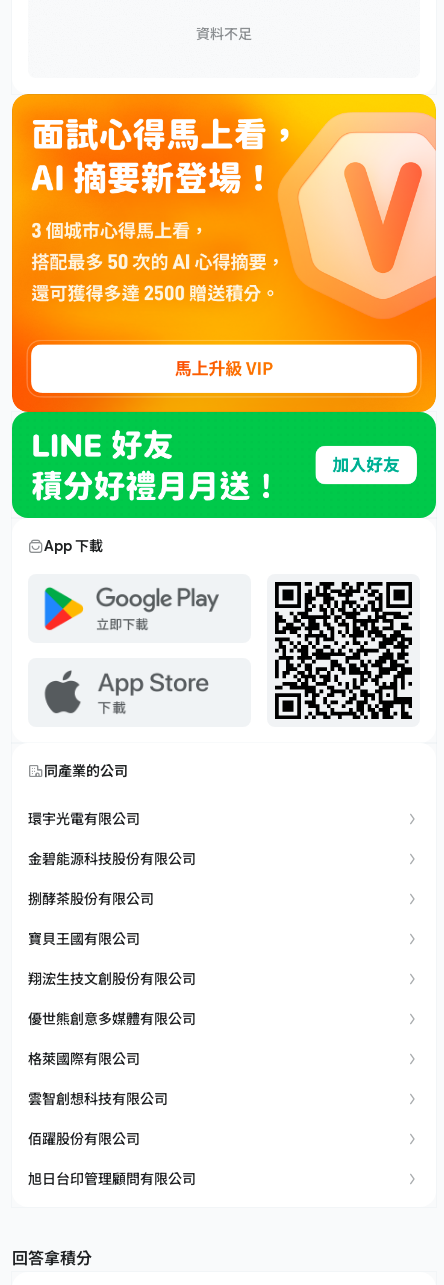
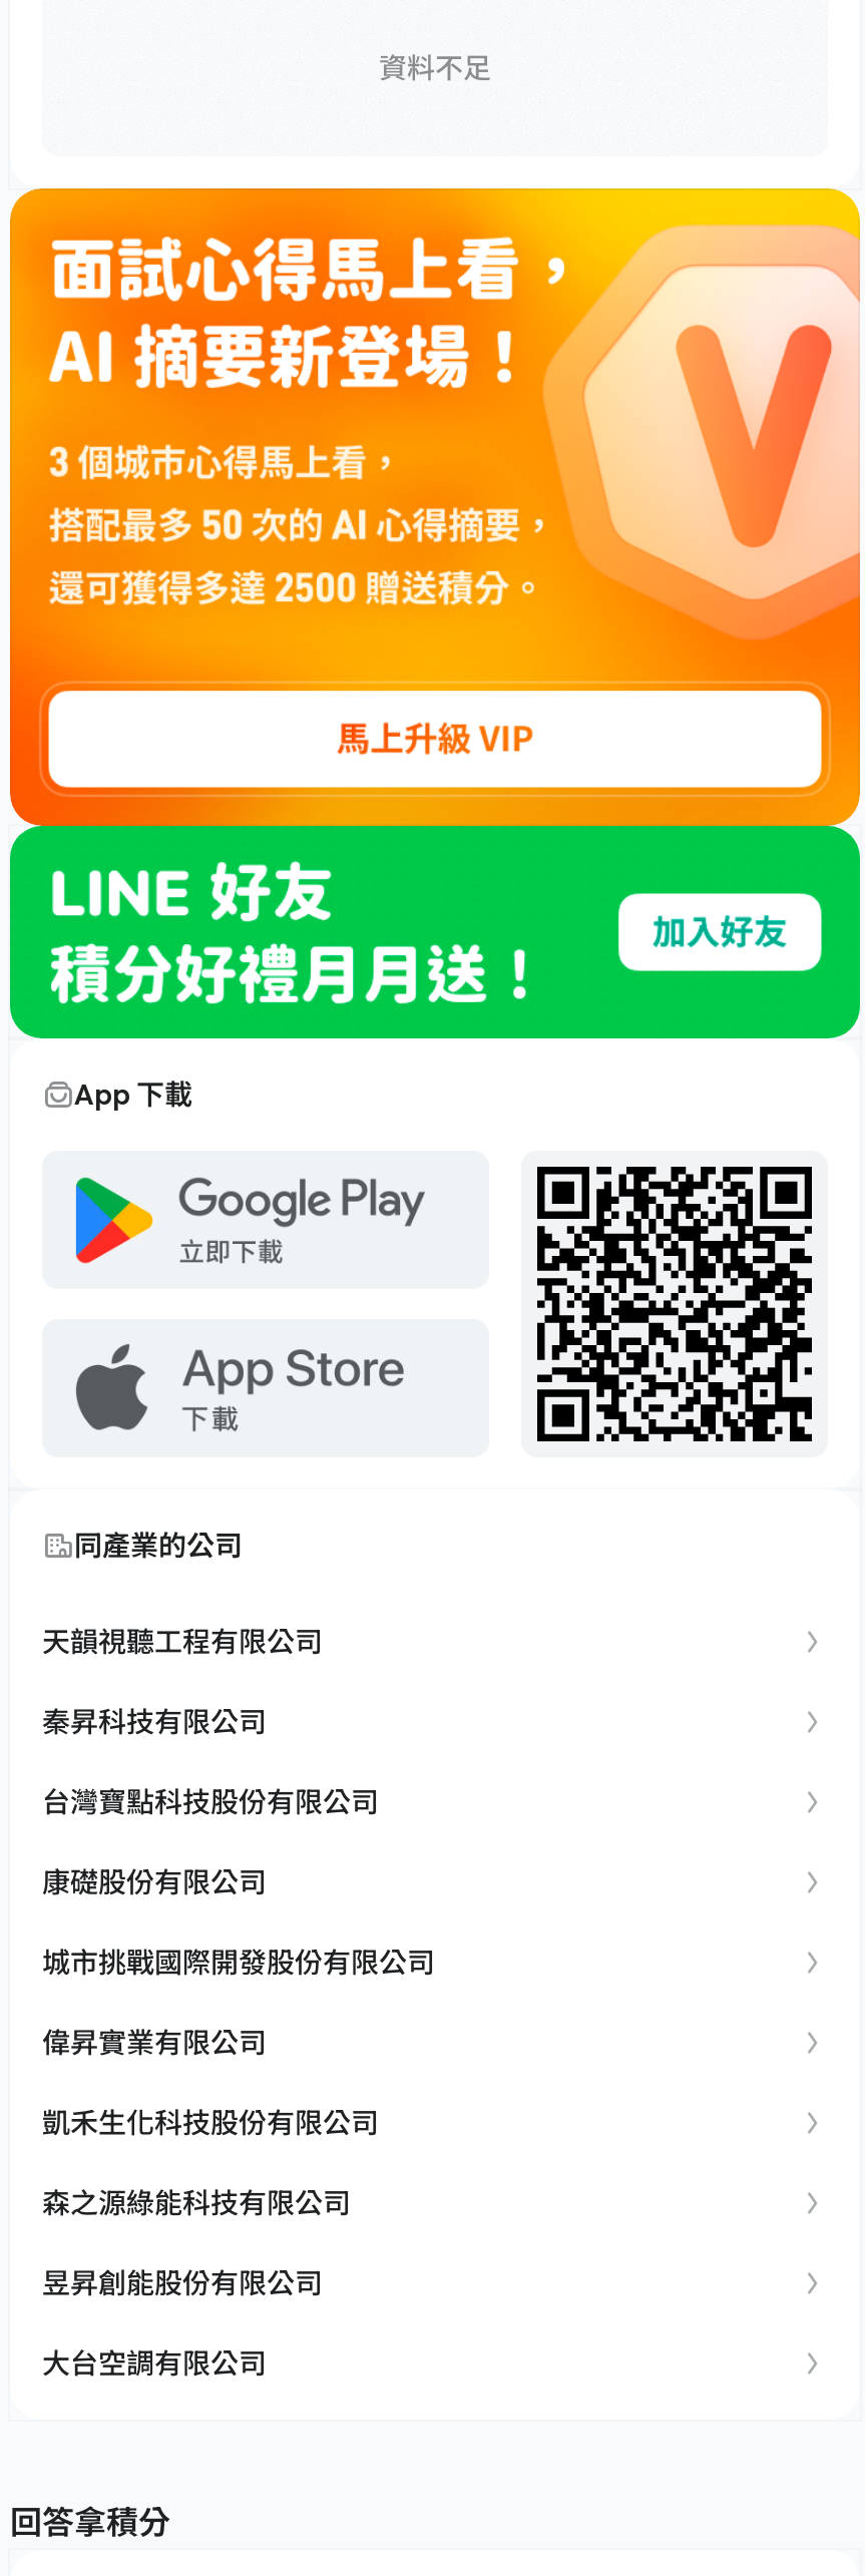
[28,810,140,827] 環宇光電有限公司 -> [42,1624,323,1658] 天韻視聽工程有限公司
[28,850,196,867] 金碧能源科技股份有限公司 -> [42,1704,267,1738] 秦昇科技有限公司
[28,890,154,907] 捌酵茶股份有限公司 -> [42,1784,379,1818] 台灣寶點科技股份有限公司
[28,930,140,947] 寶貝王國有限公司 -> [42,1864,267,1898] 康礎股份有限公司
[28,970,196,987] 翔浤生技文創股份有限公司 -> [42,1944,435,1978] 城市挑戰國際開發股份有限公司
[28,1010,196,1027] 優世熊創意多媒體有限公司 -> [42,2025,267,2059] 偉昇實業有限公司
[28,1050,140,1067] 格萊國際有限公司 -> [42,2105,379,2139] 凱禾生化科技股份有限公司
[28,1090,168,1107] 雲智創想科技有限公司 -> [42,2185,351,2219] 森之源綠能科技有限公司
[28,1130,140,1147] 佰躍股份有限公司 -> [42,2265,323,2299] 昱昇創能股份有限公司
[28,1170,196,1187] 旭日台印管理顧問有限公司 -> [42,2345,267,2379] 大台空調有限公司

